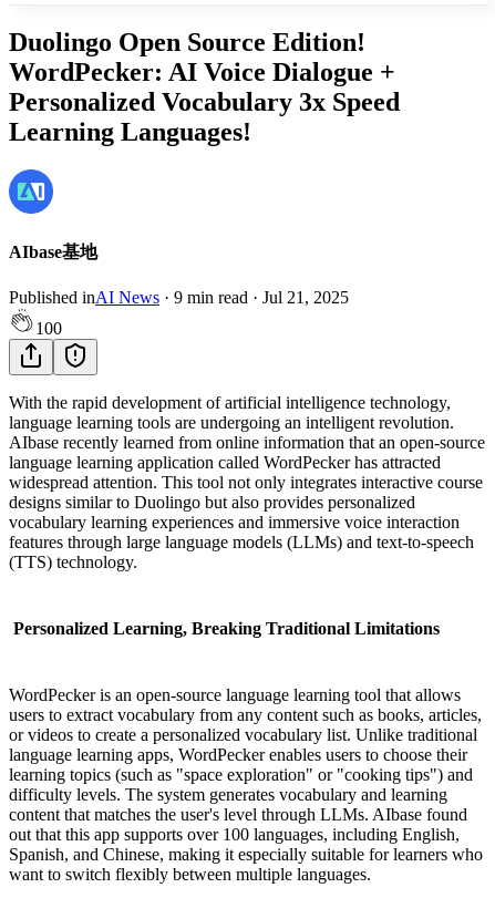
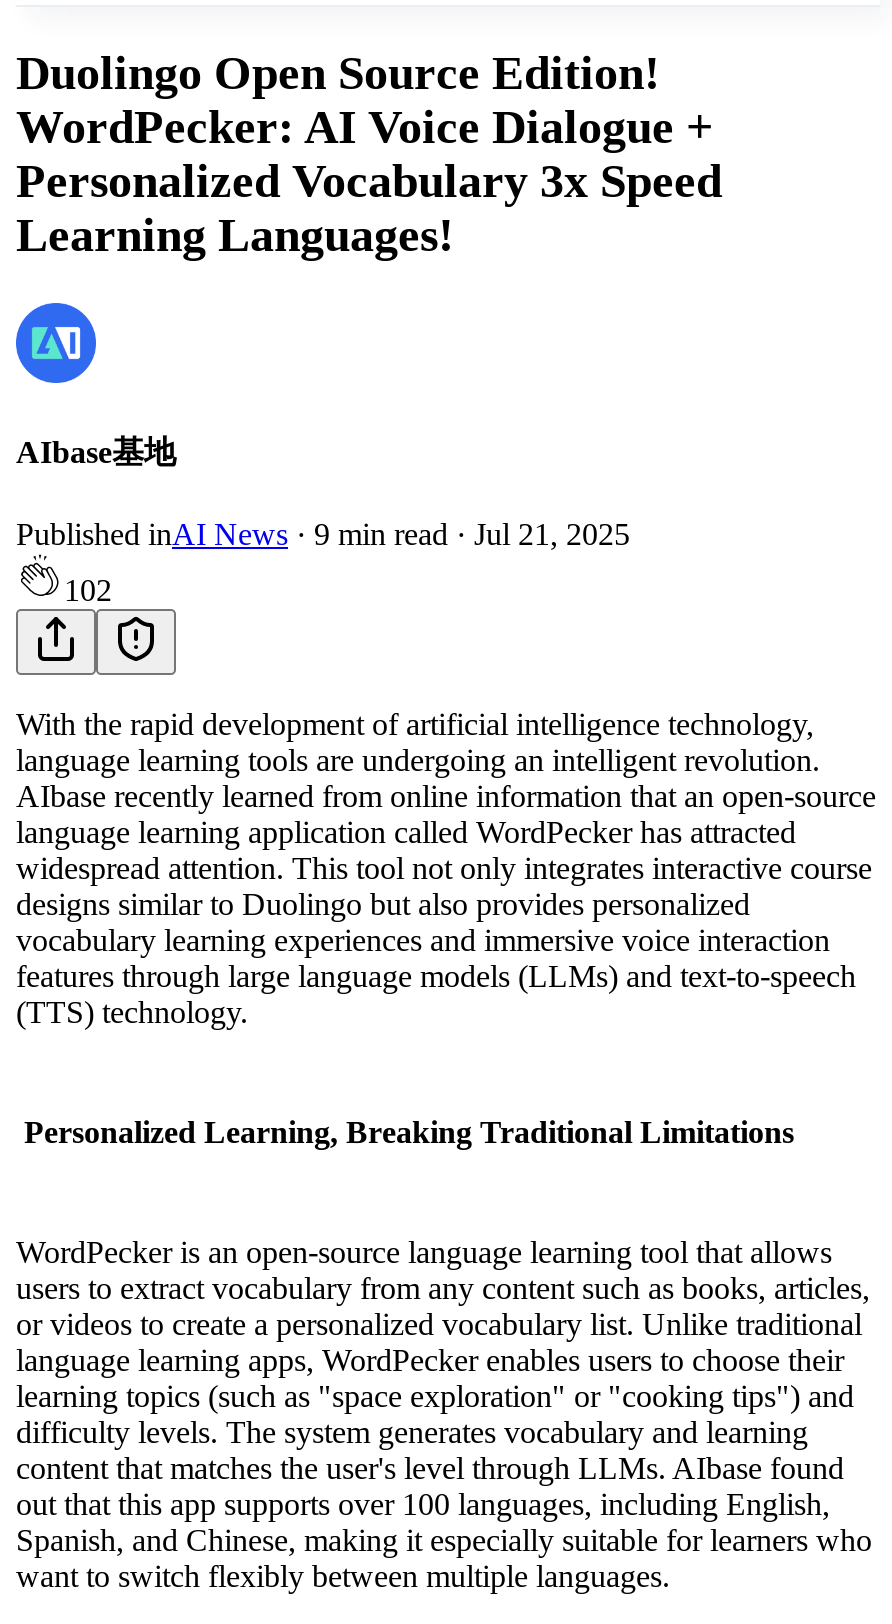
[35,319,62,338] 100 -> [64,574,112,608] 102

